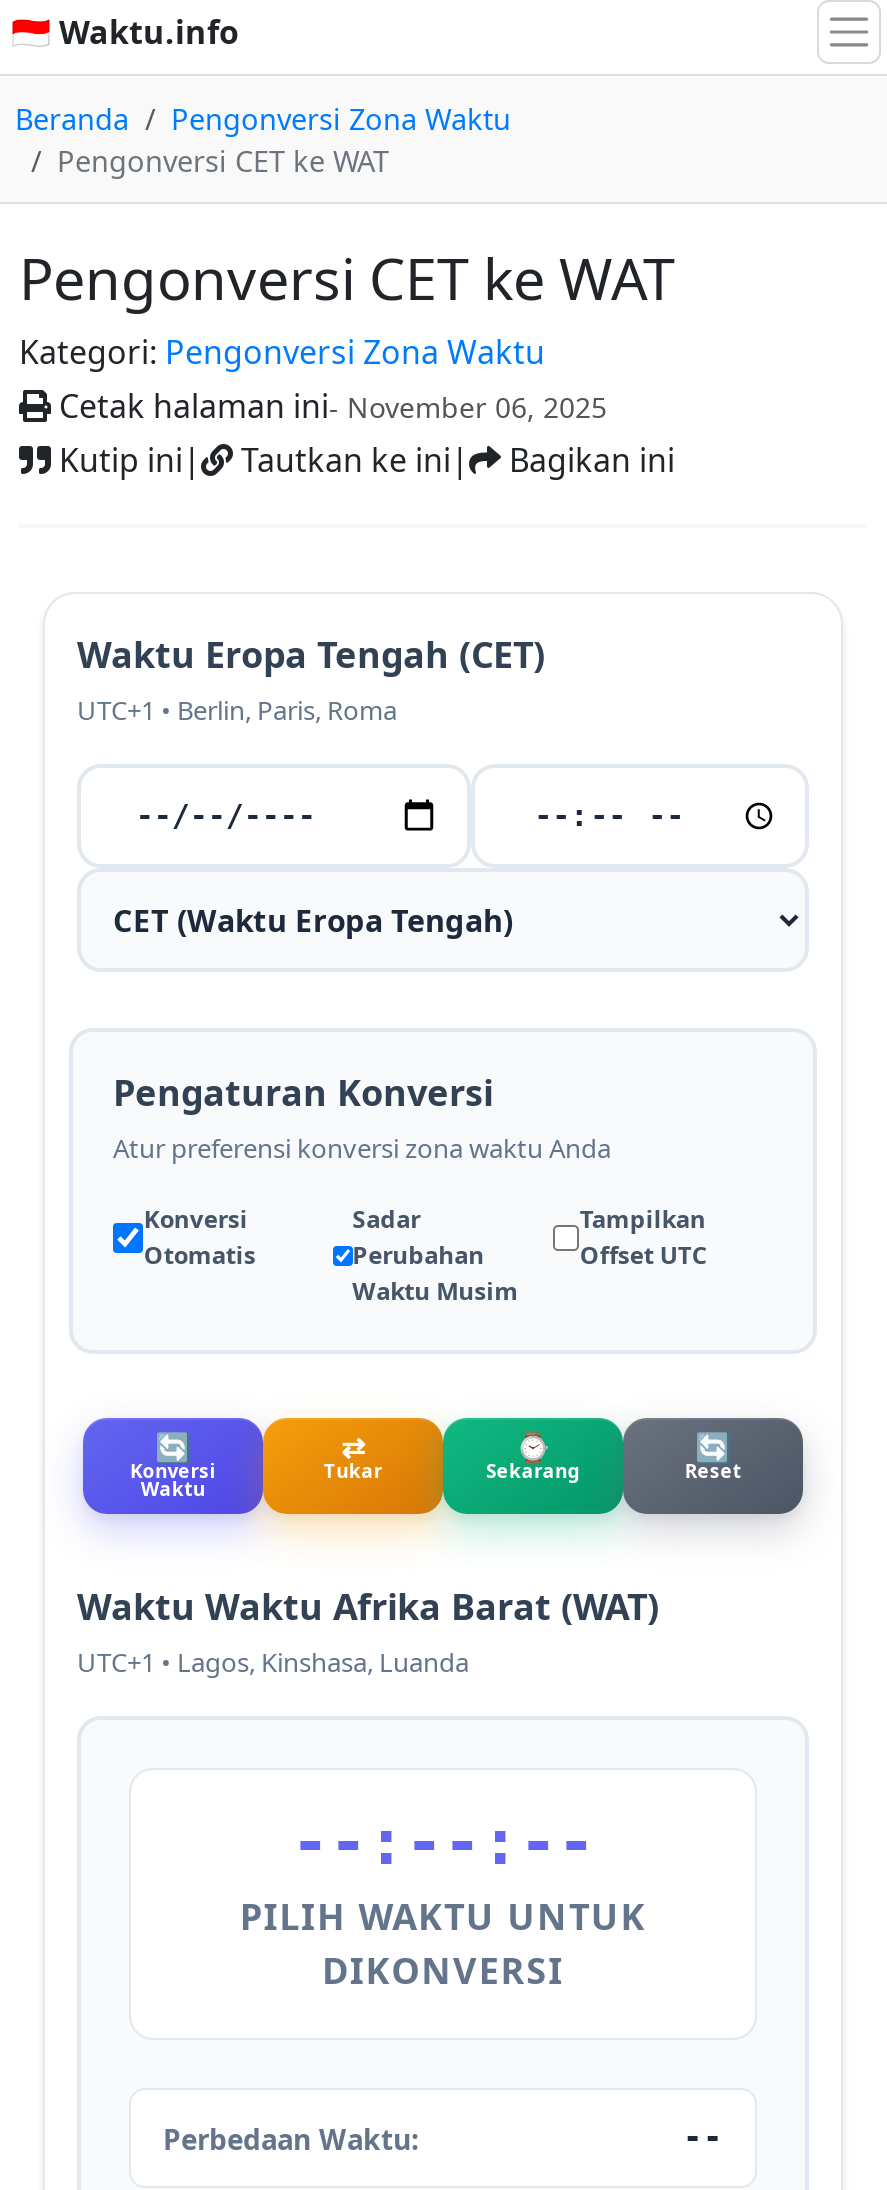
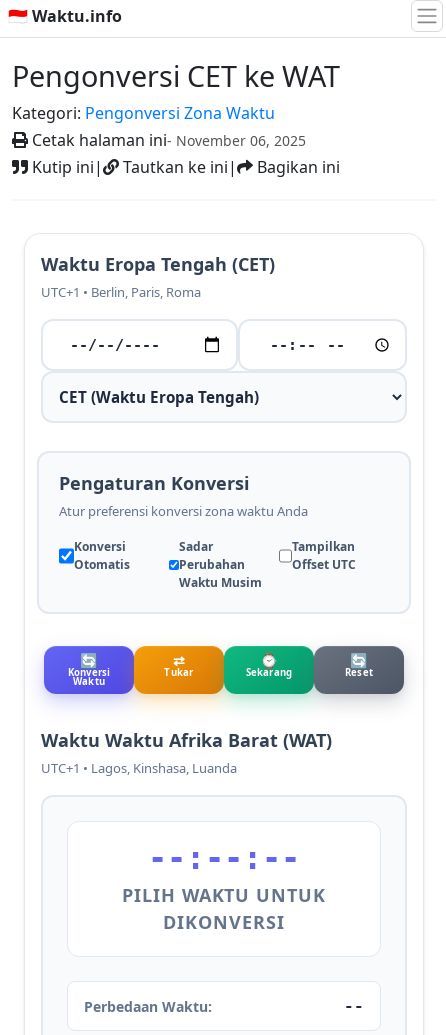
[15,100,511,180] Beranda | Pengonversi Zona Waktu | Pengonversi CET ke WAT -> none

